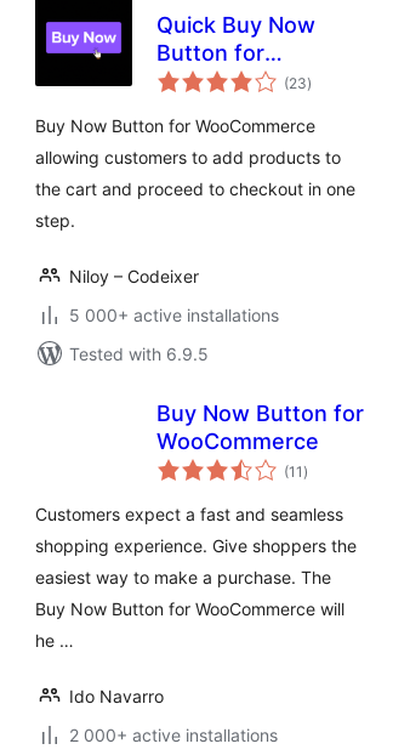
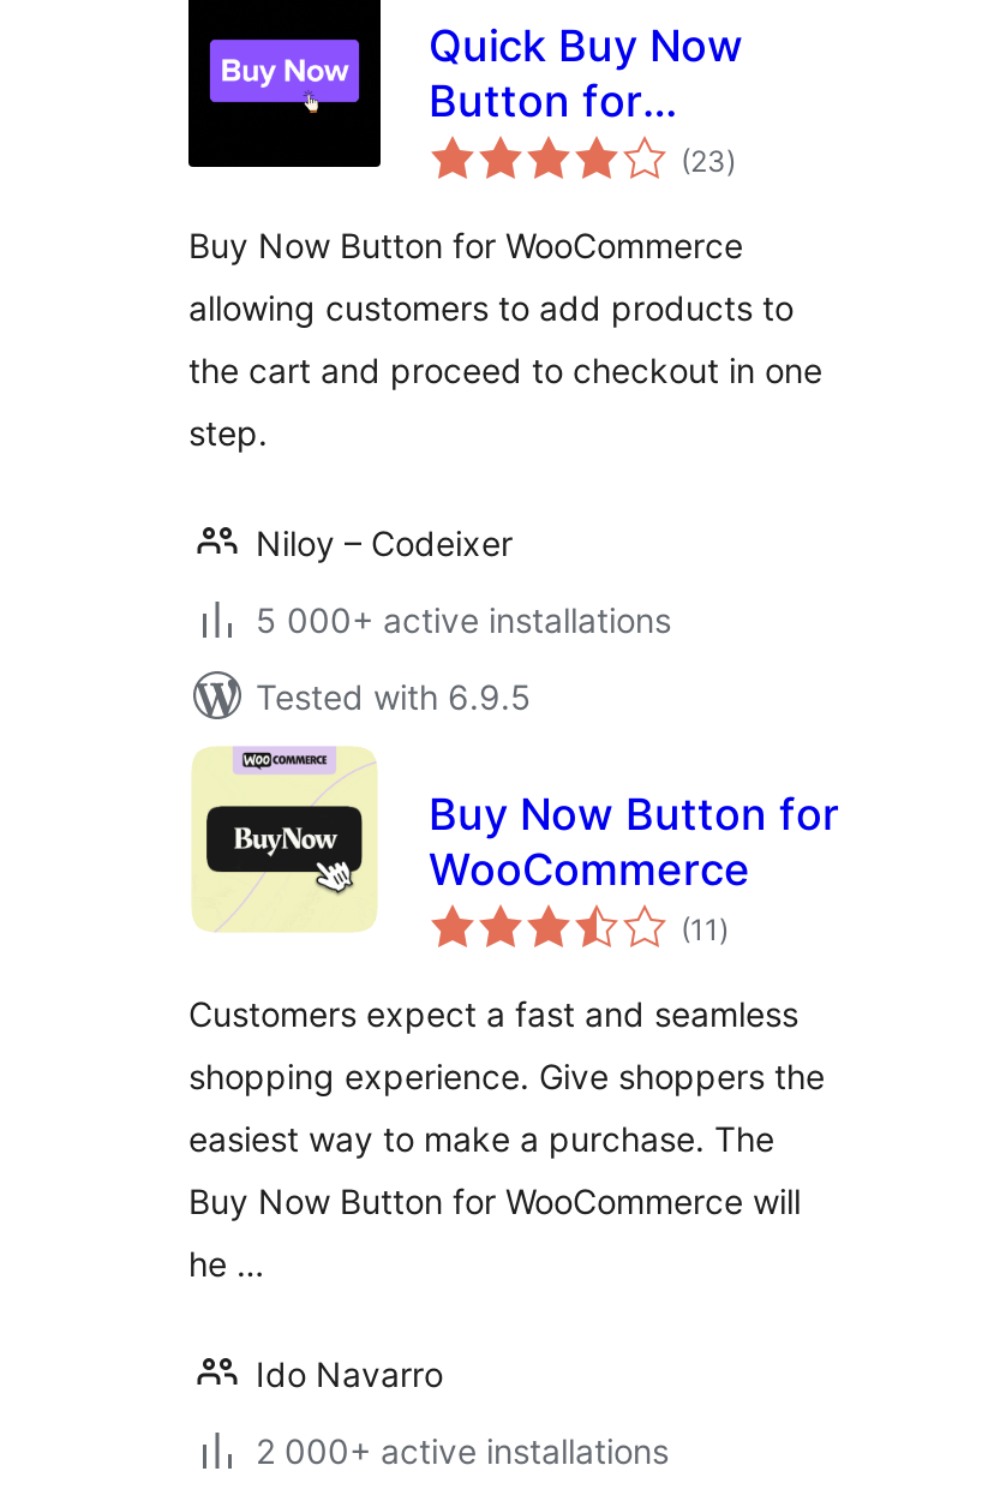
none -> [191,746,378,933] [image]

